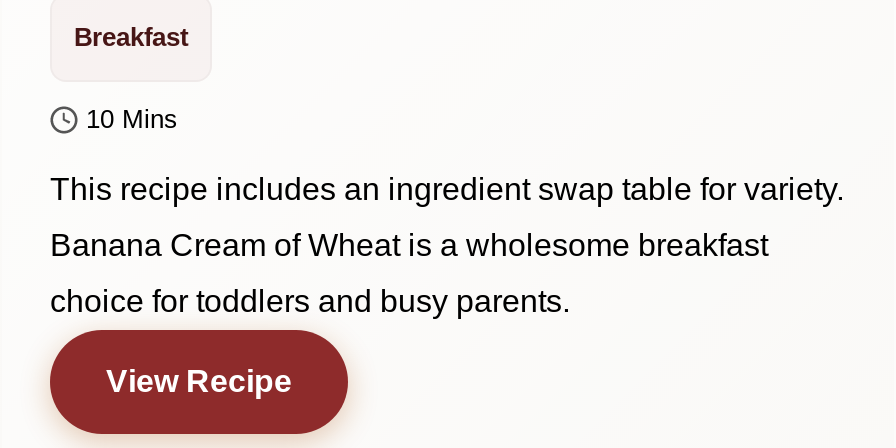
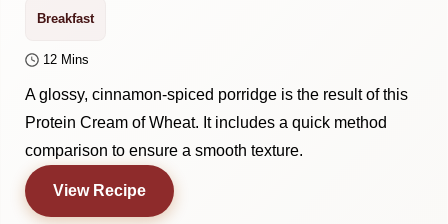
[86,105,178,135] 10 Mins -> [43,52,89,67] 12 Mins
[50,172,844,206] This recipe includes an ingredient swap table for variety. -> [25,86,408,103] A glossy, cinnamon-spiced porridge is the result of this
[50,228,768,262] Banana Cream of Wheat is a wholesome breakfast -> [25,114,387,131] Protein Cream of Wheat. It includes a quick method
[50,284,570,318] choice for toddlers and busy parents. -> [25,142,303,159] comparison to ensure a smooth texture.

